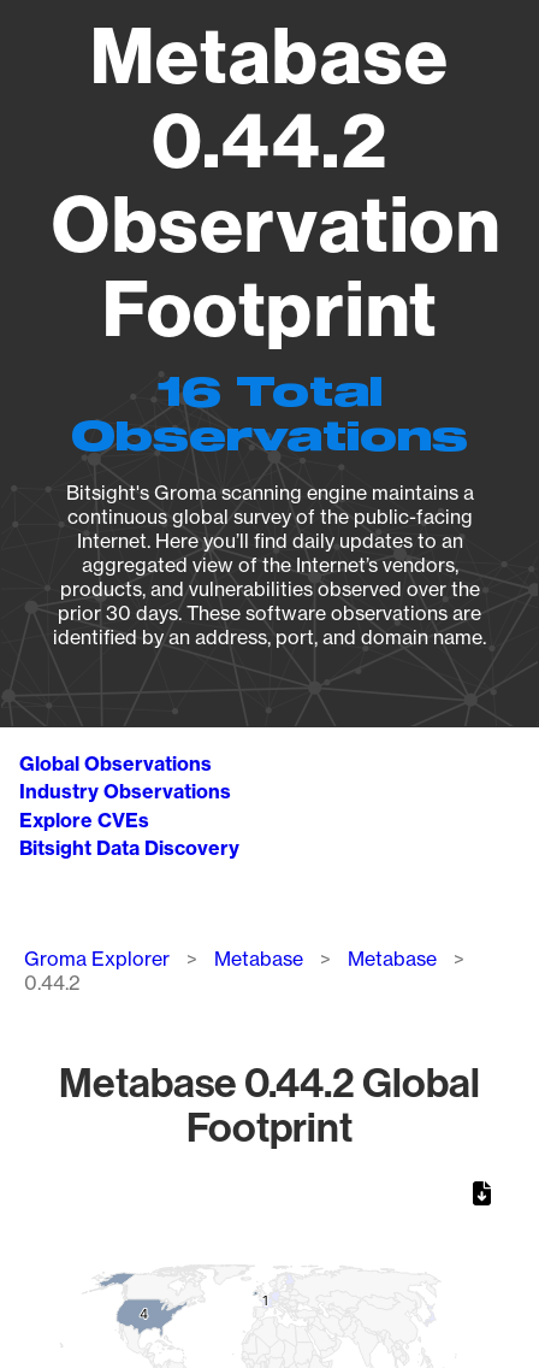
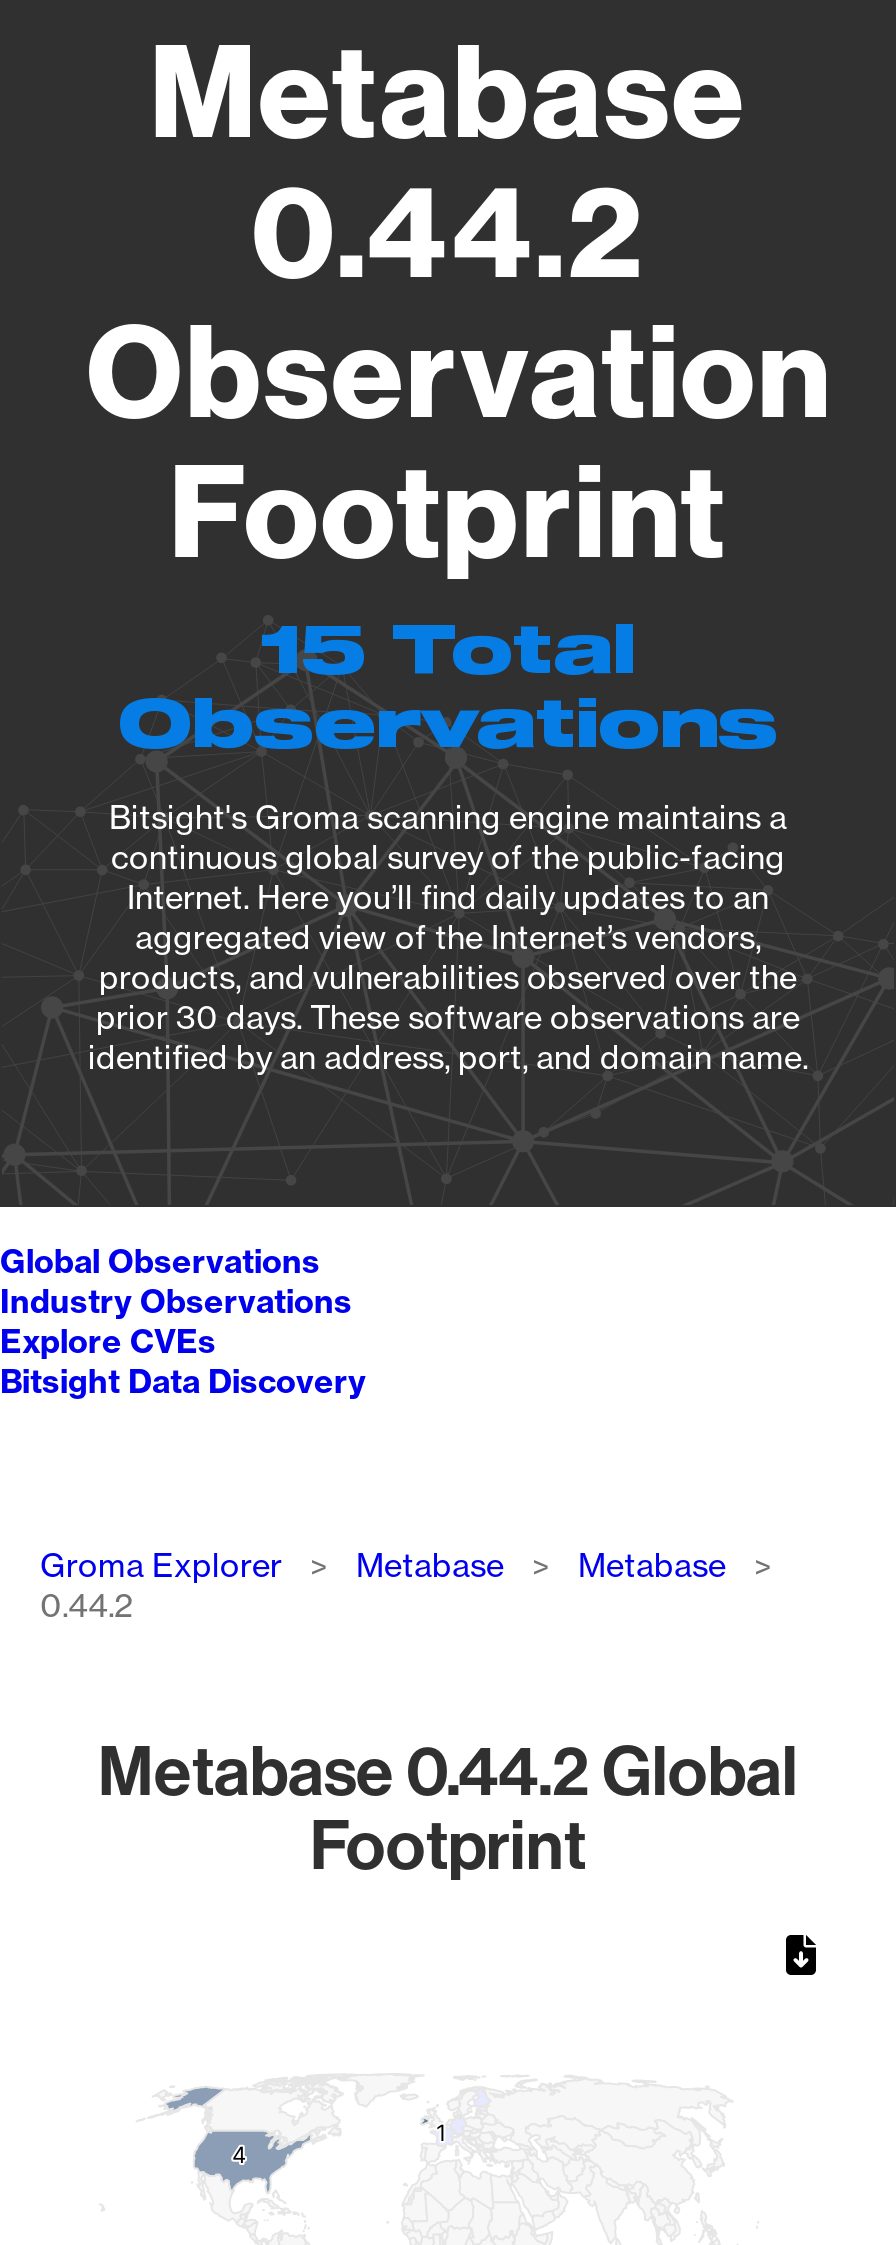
[157,373,382,414] 16 Total -> [261,619,635,687] 15 Total

